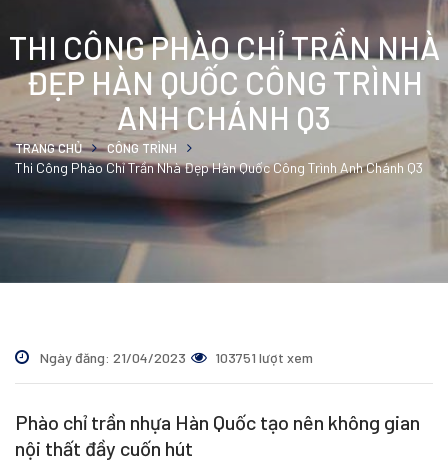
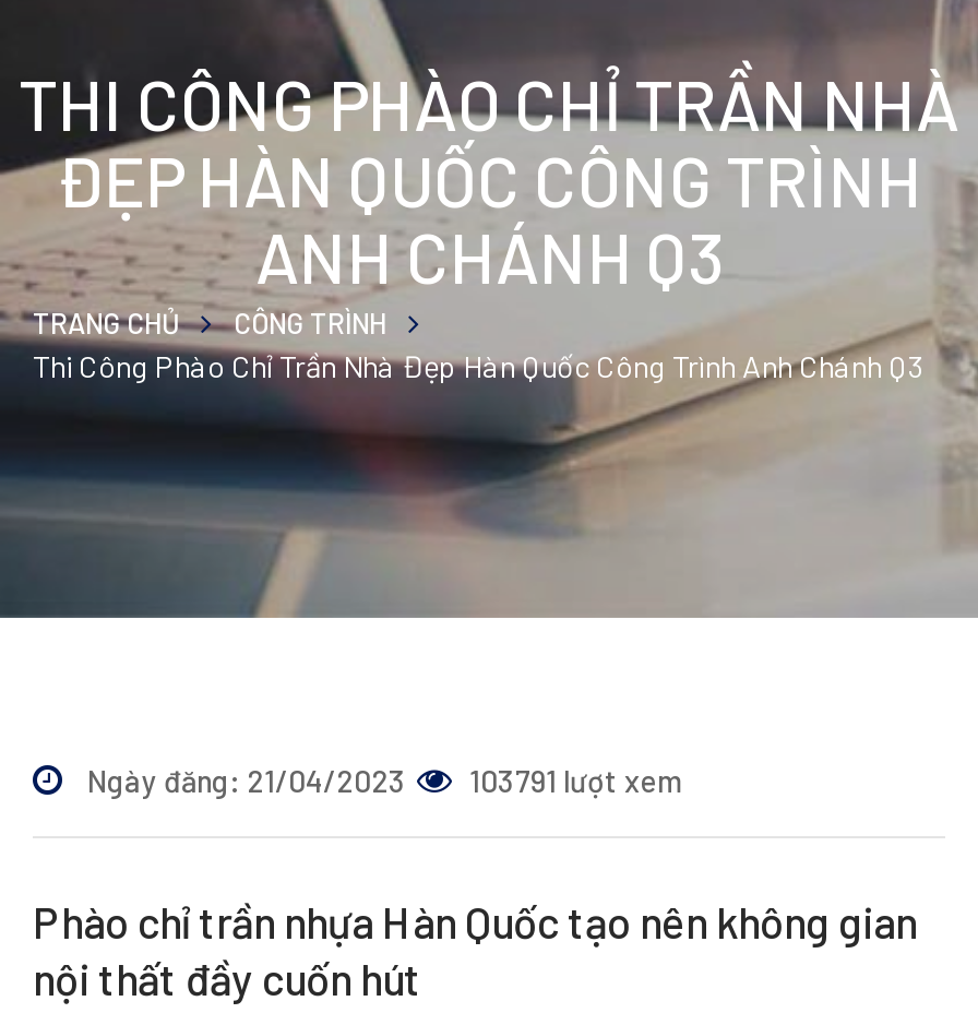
[37,349,313,366] Ngày đăng: 21/04/2023 103751 lượt xem -> [81,762,681,799] Ngày đăng: 21/04/2023 103791 lượt xem

